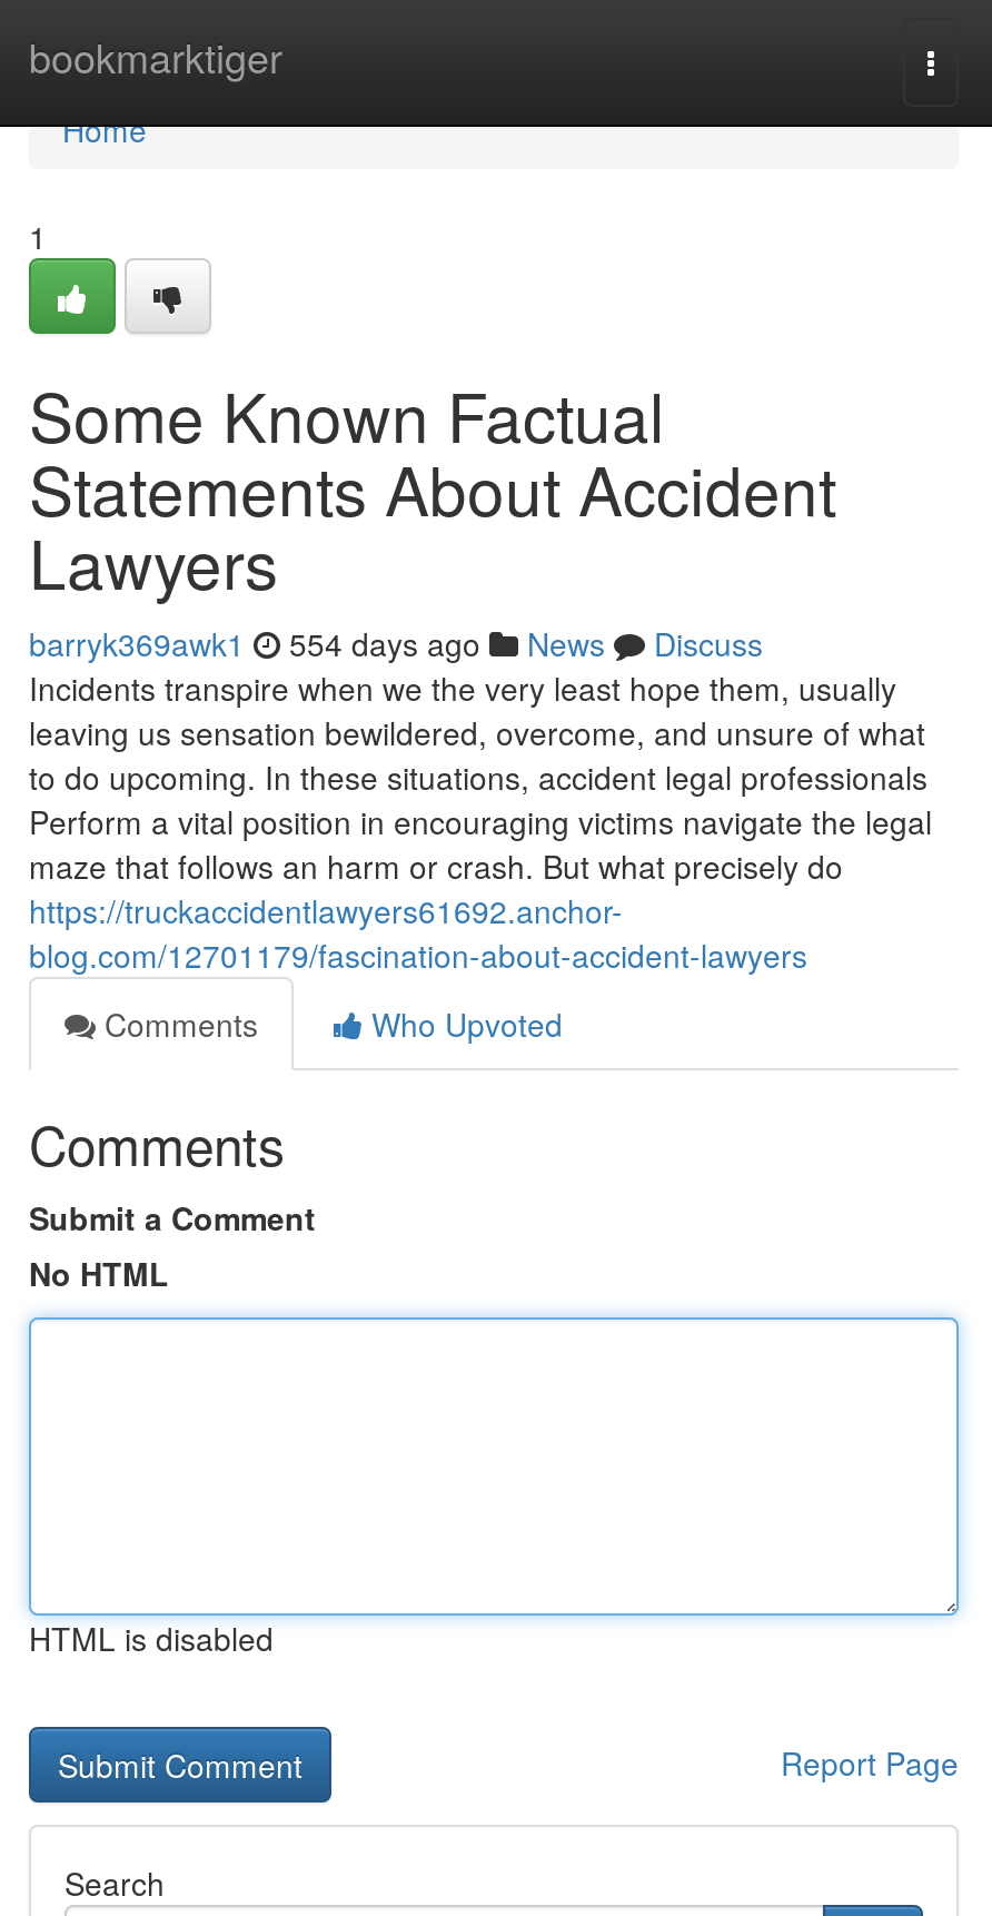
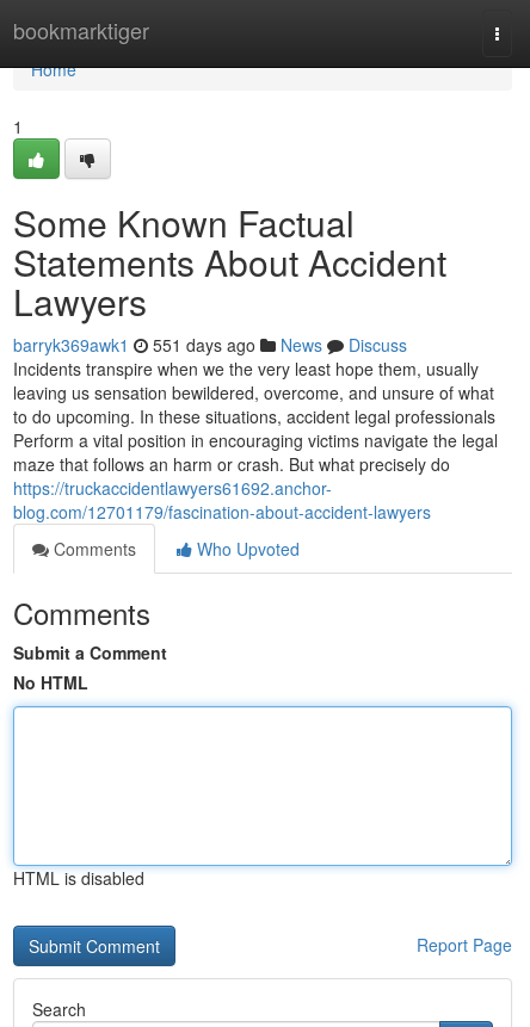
[29,621,763,665] barryk369awk1 554 days ago News Discuss -> [13,333,407,357] barryk369awk1 551 days ago News Discuss

